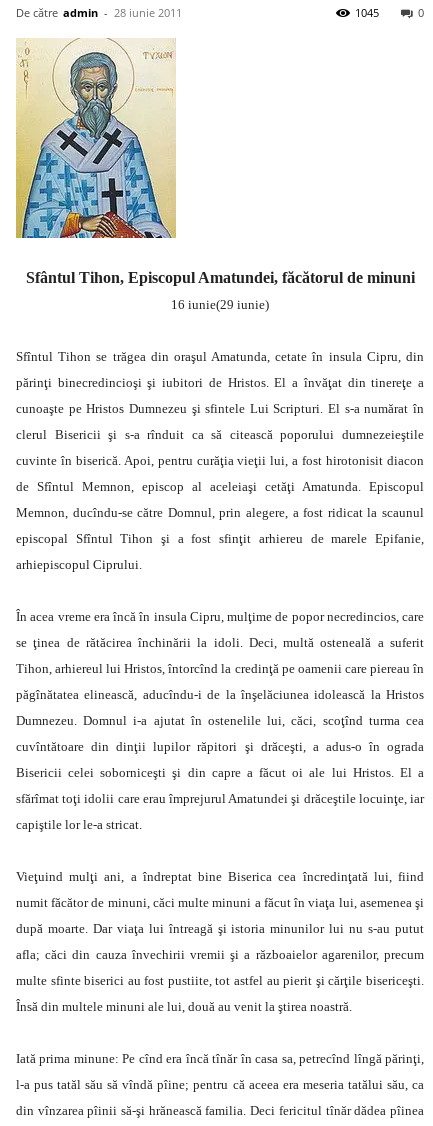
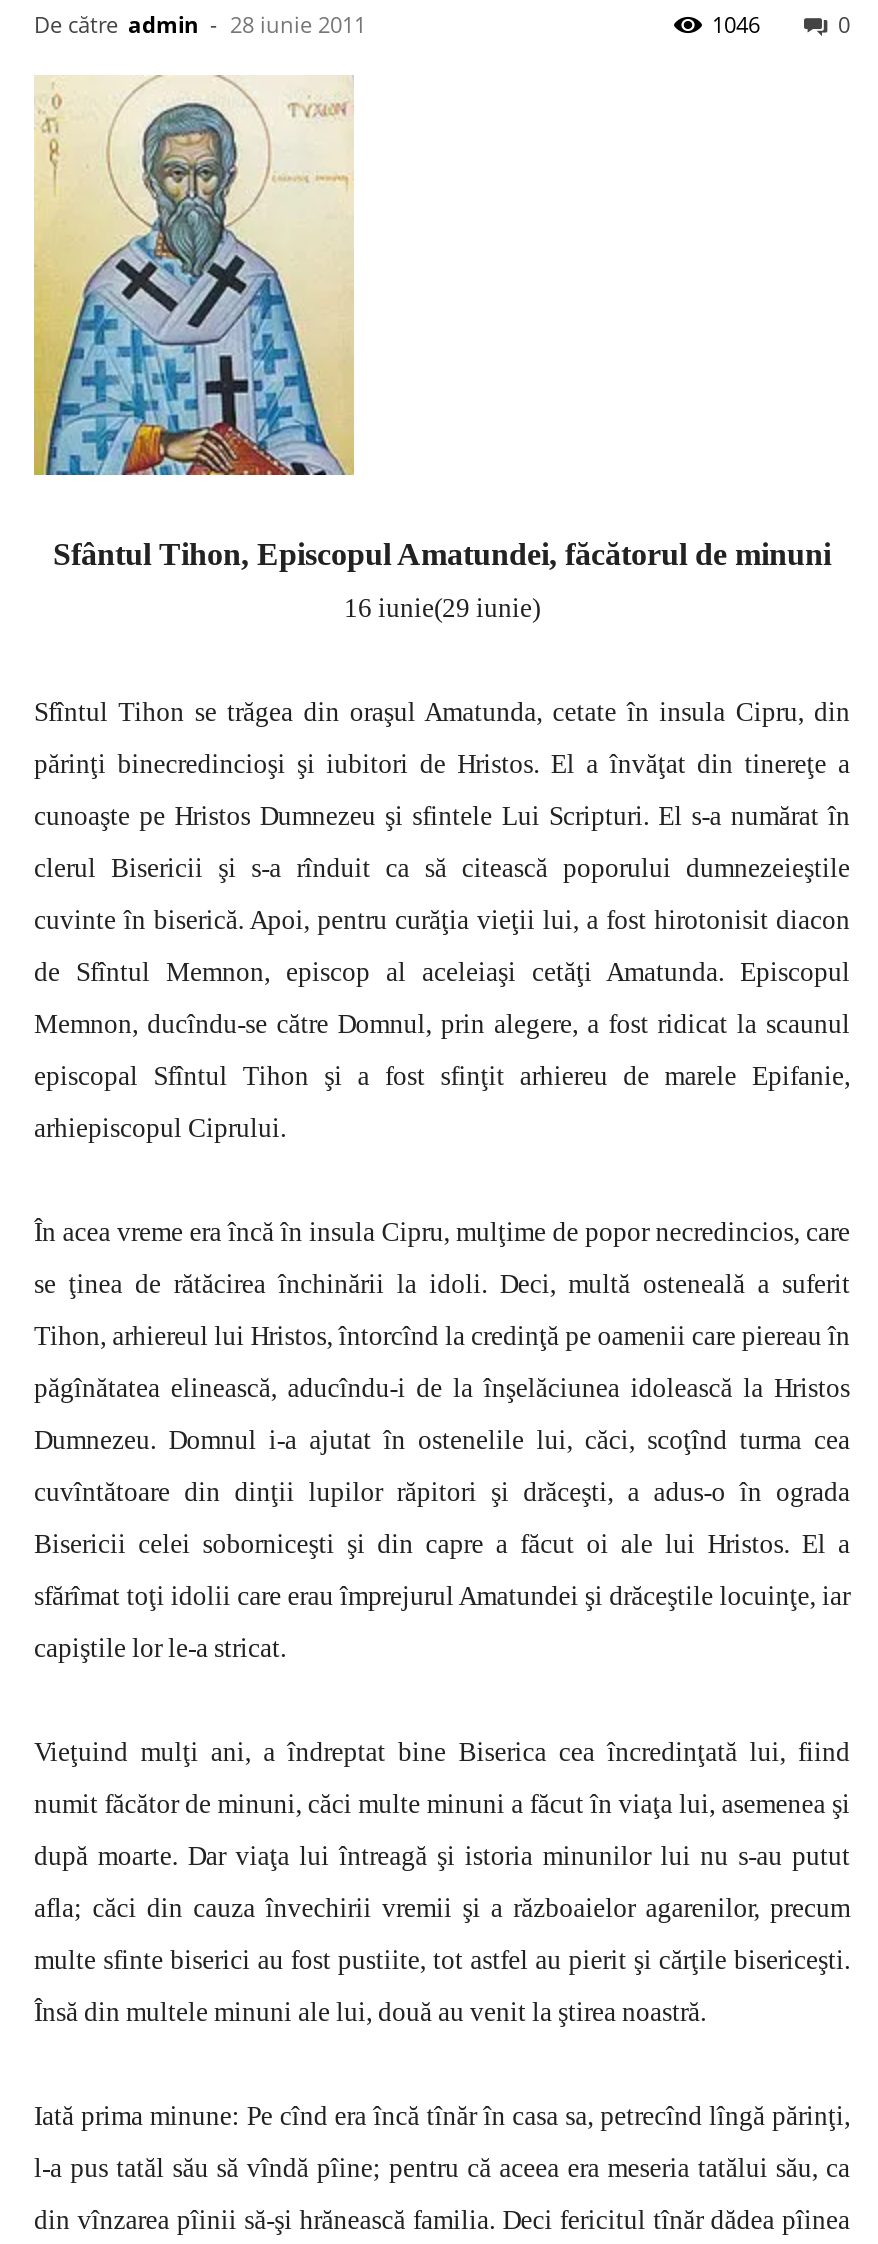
[355,5,379,20] 1045 -> [712,9,760,39] 1046

